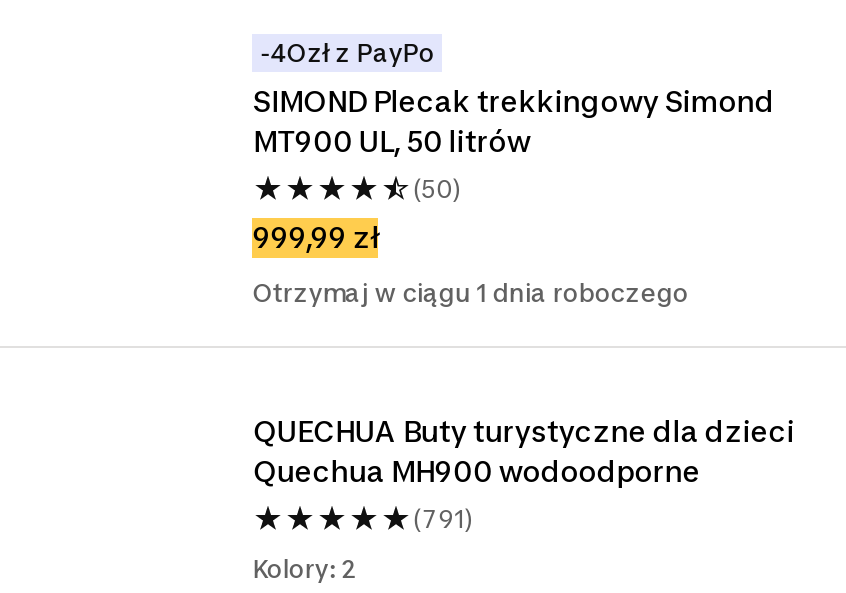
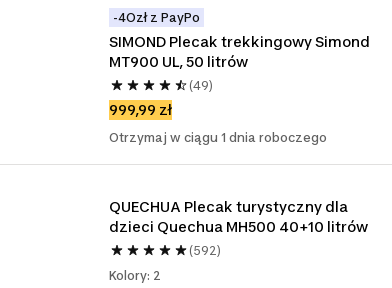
[413,174,461,204] (50) -> [189,78,213,93] (49)
[253,414,795,488] QUECHUA Buty turystyczne dla dzieci | Quechua MH900 wodoodporne -> [109,198,368,235] QUECHUA Plecak turystyczny dla | dzieci Quechua MH500 40+10 litrów
[413,504,473,534] (791) -> [189,243,221,258] (592)

